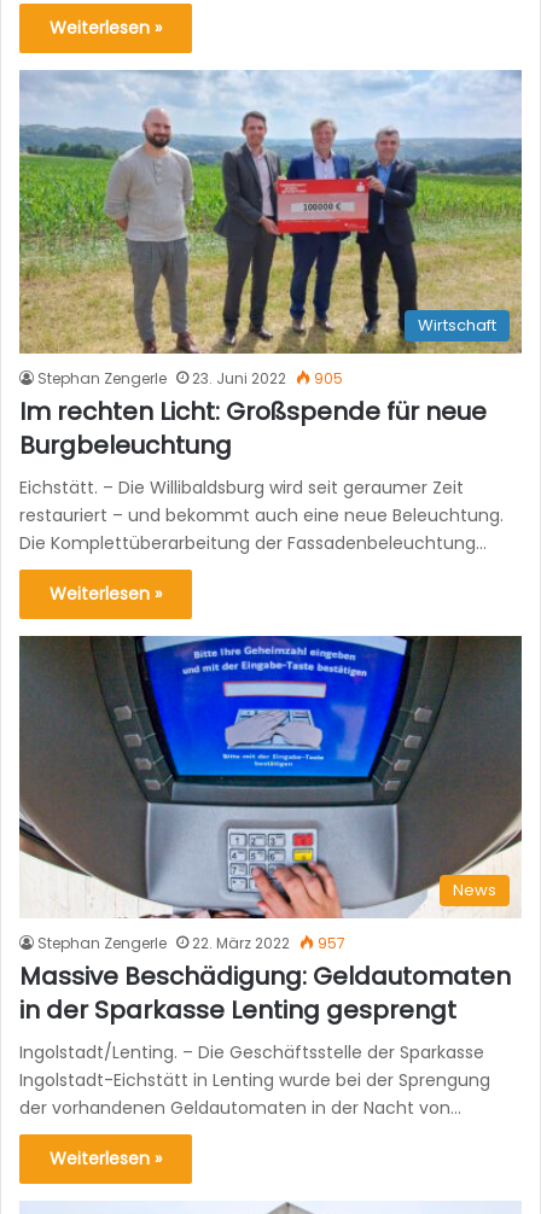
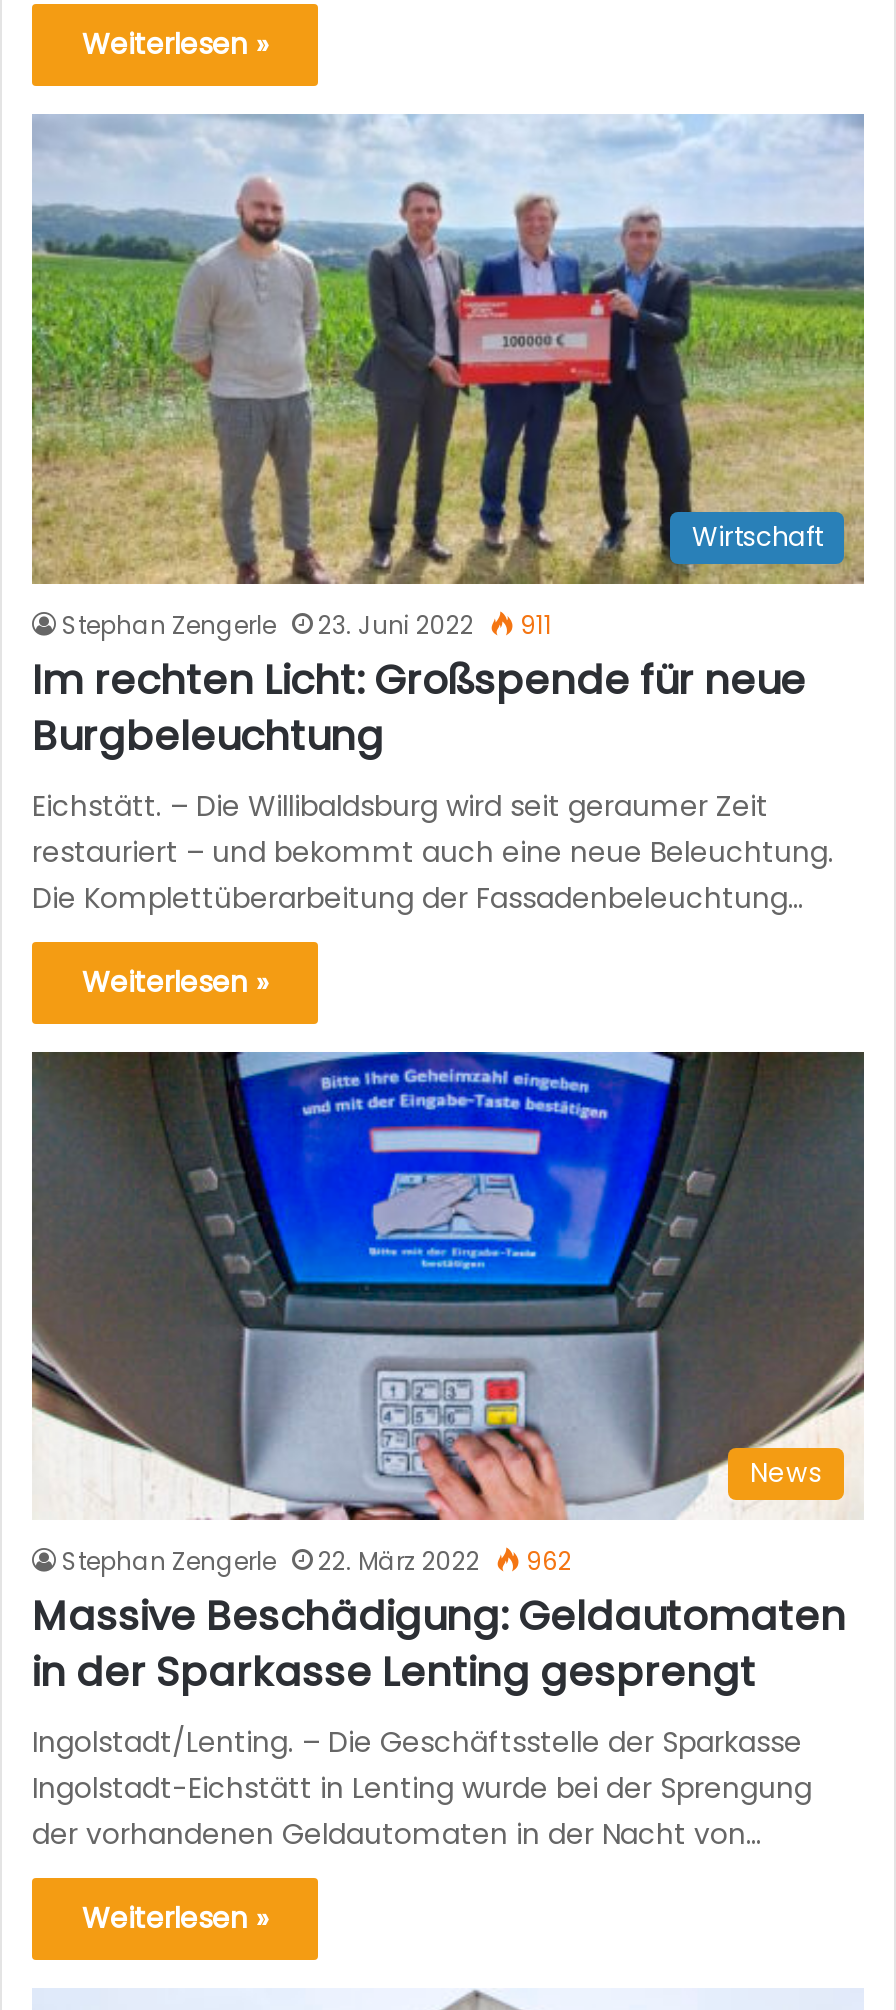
[37,368,343,388] Stephan Zengerle 23. Juni 2022 905 -> [62,608,552,642] Stephan Zengerle 23. Juni 2022 911
[37,933,345,954] Stephan Zengerle 22. März 2022 957 -> [62,1545,572,1579] Stephan Zengerle 22. März 2022 962

